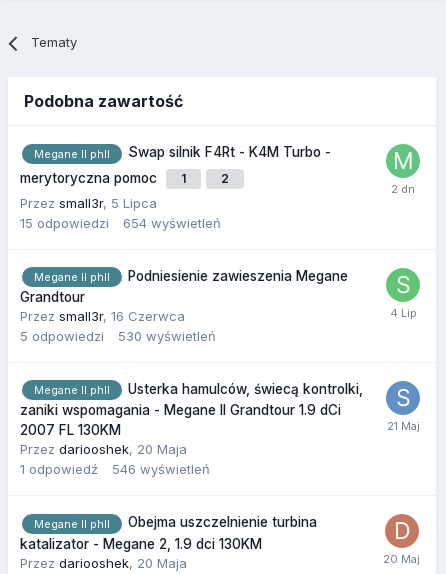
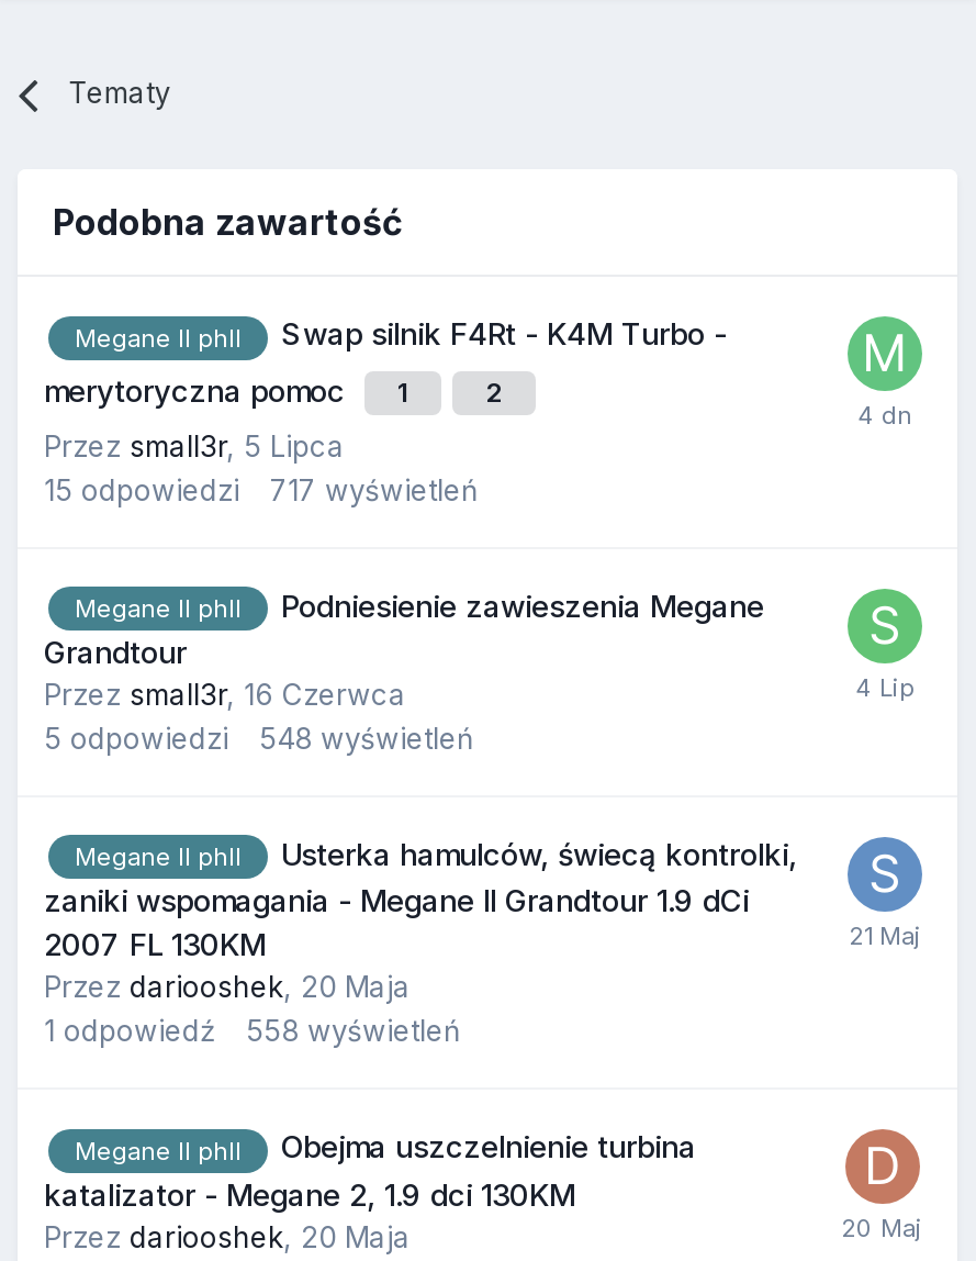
[20,215,221,231] 15 odpowiedzi 654 wyświetleń -> [44,472,479,507] 15 odpowiedzi 717 wyświetleń
[20,328,216,344] 5 odpowiedzi 530 wyświetleń -> [44,720,474,756] 5 odpowiedzi 548 wyświetleń
[20,461,210,477] 1 odpowiedź 546 wyświetleń -> [44,1013,461,1048] 1 odpowiedź 558 wyświetleń

